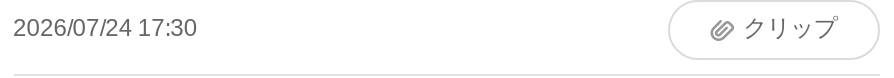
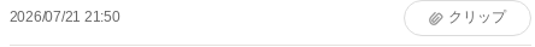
[13,14,197,42] 2026/07/24 17:30 -> [9,9,120,25] 2026/07/21 21:50

